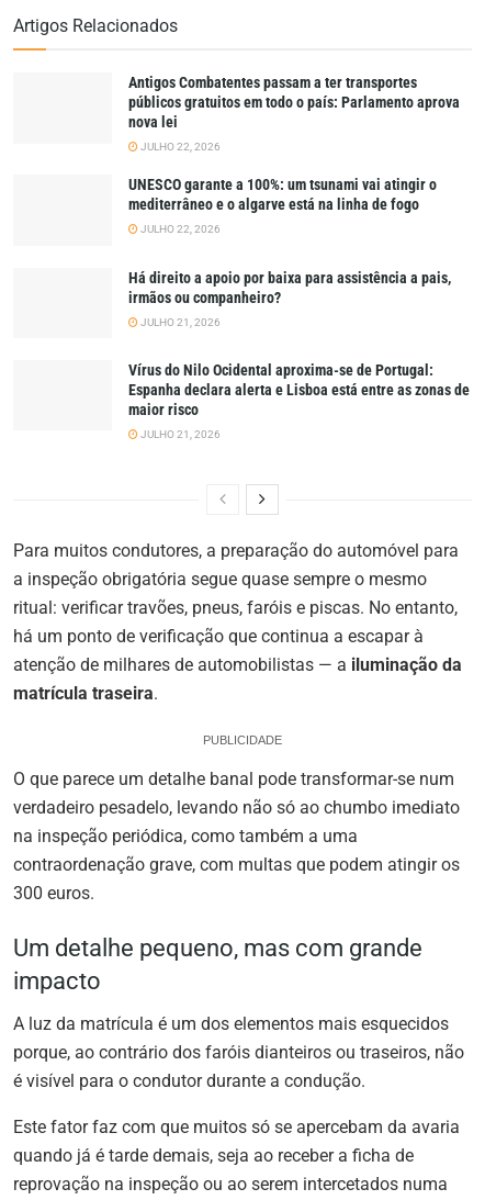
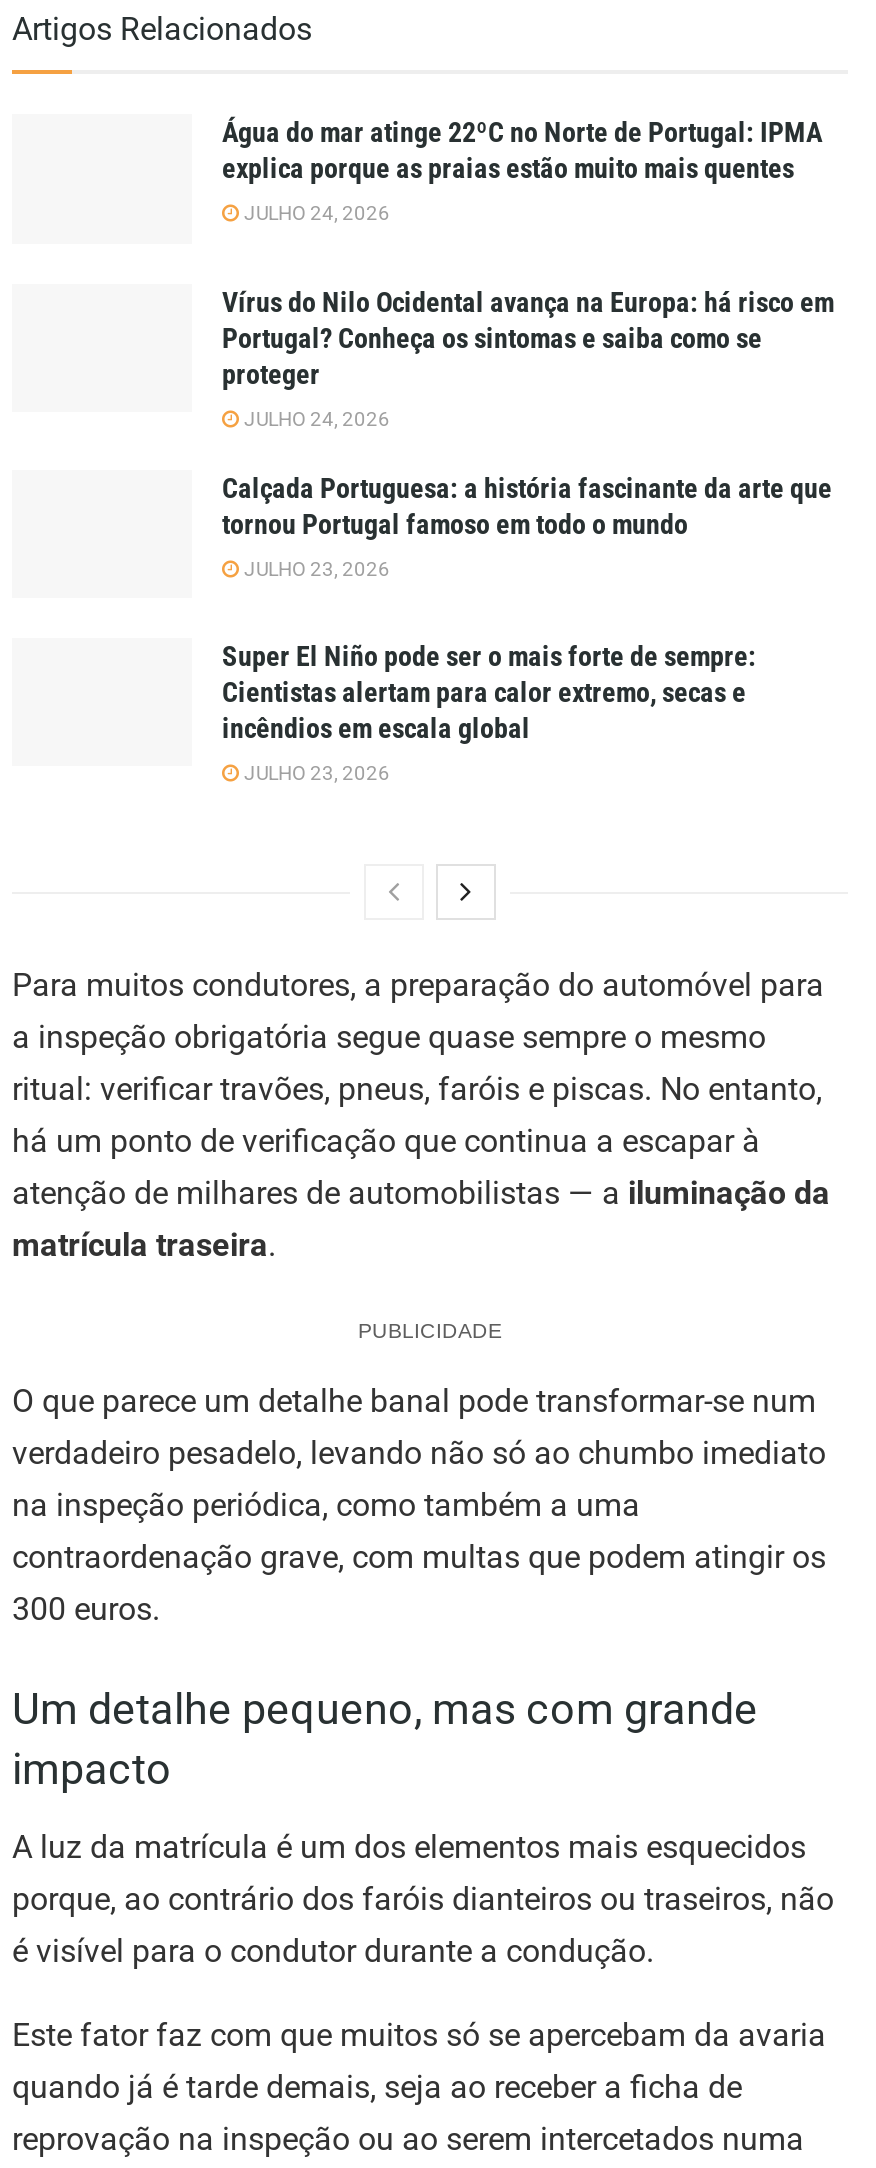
[128,74,460,131] Antigos Combatentes passam a ter transportes | públicos gratuitos em todo o país: Parlamento aprova | nova lei -> [222,117,822,185] Água do mar atinge 22ºC no Norte de Portugal: IPMA | explica porque as praias estão muito mais quentes
[138,141,221,153] JULHO 22, 2026 -> [240,203,390,225] JULHO 24, 2026
[128,176,437,214] UNESCO garante a 100%: um tsunami vai atingir o | mediterrâneo e o algarve está na linha de fogo -> [222,286,834,390] Vírus do Nilo Ocidental avança na Europa: há risco em | Portugal? Conheça os sintomas e saiba como se | proteger
[138,223,221,235] JULHO 22, 2026 -> [240,408,390,430] JULHO 24, 2026
[128,269,451,306] Há direito a apoio por baixa para assistência a pais, | irmãos ou companheiro? -> [222,472,832,540] Calçada Portuguesa: a história fascinante da arte que | tornou Portugal famoso em todo o mundo
[138,316,221,328] JULHO 21, 2026 -> [240,558,390,580] JULHO 23, 2026
[128,361,470,418] Vírus do Nilo Ocidental aproxima-se de Portugal: | Espanha declara alerta e Lisboa está entre as zonas de | maior risco -> [222,640,756,744] Super El Niño pode ser o mais forte de sempre: | Cientistas alertam para calor extremo, secas e | incêndios em escala global
[138,428,221,440] JULHO 21, 2026 -> [240,762,390,784] JULHO 23, 2026

